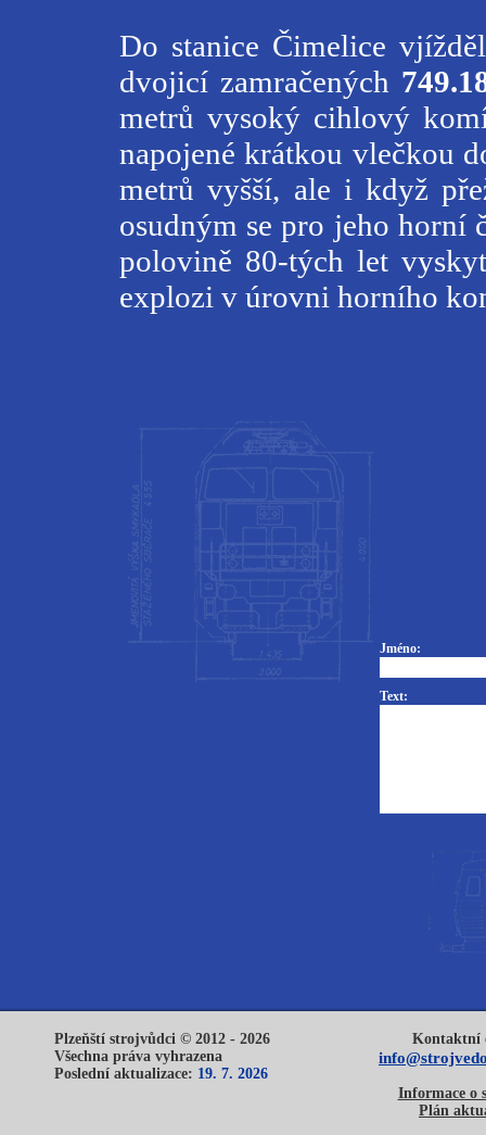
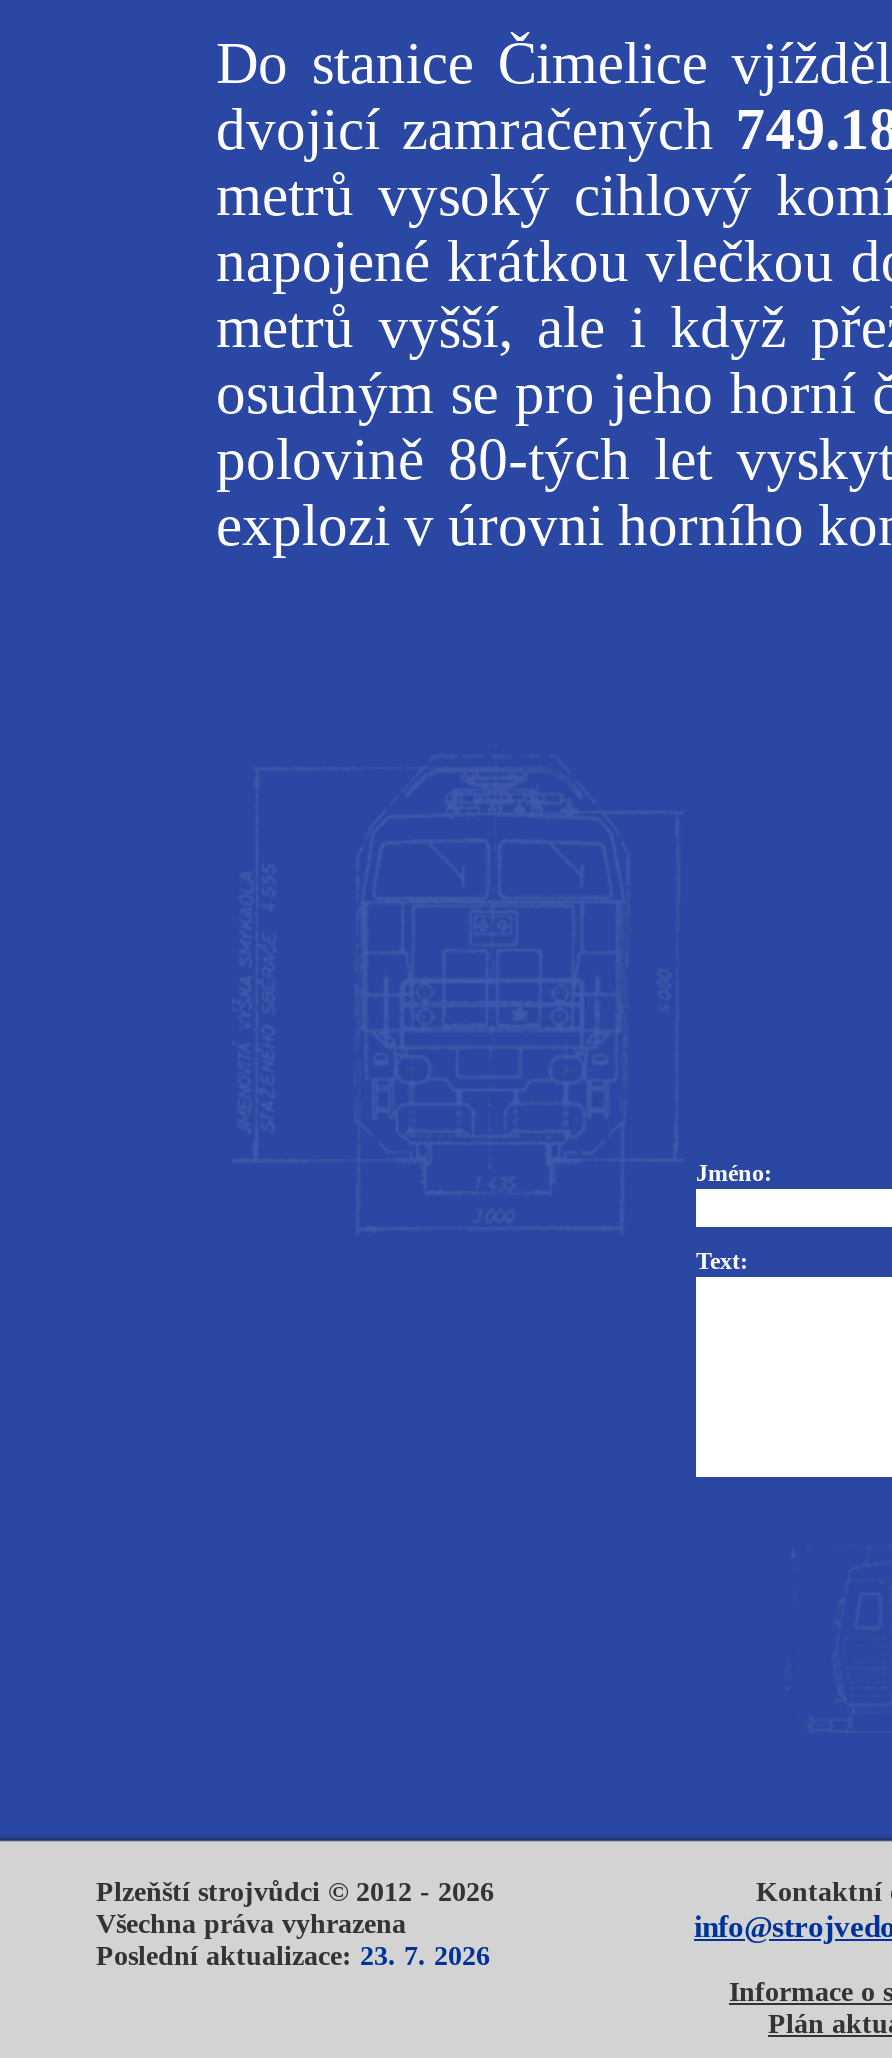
[54,1066,268,1082] Poslední aktualizace: 19. 7. 2026 -> [96,1941,490,1971] Poslední aktualizace: 23. 7. 2026

